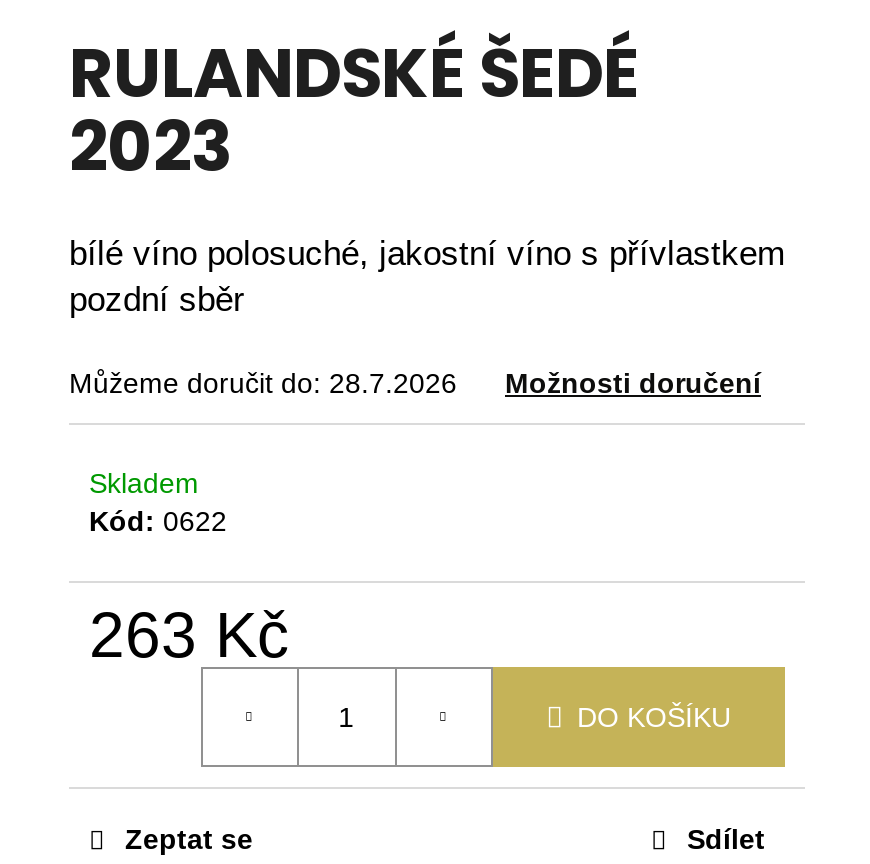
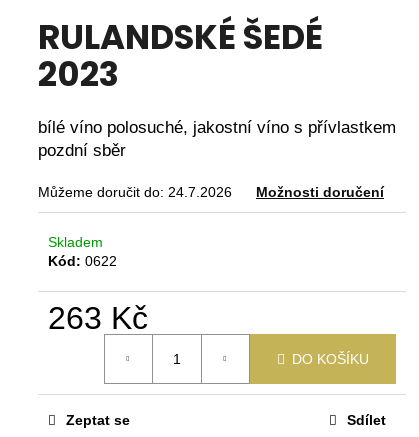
[69,367,457,399] Můžeme doručit do: 28.7.2026 -> [38,184,232,200] Můžeme doručit do: 24.7.2026

